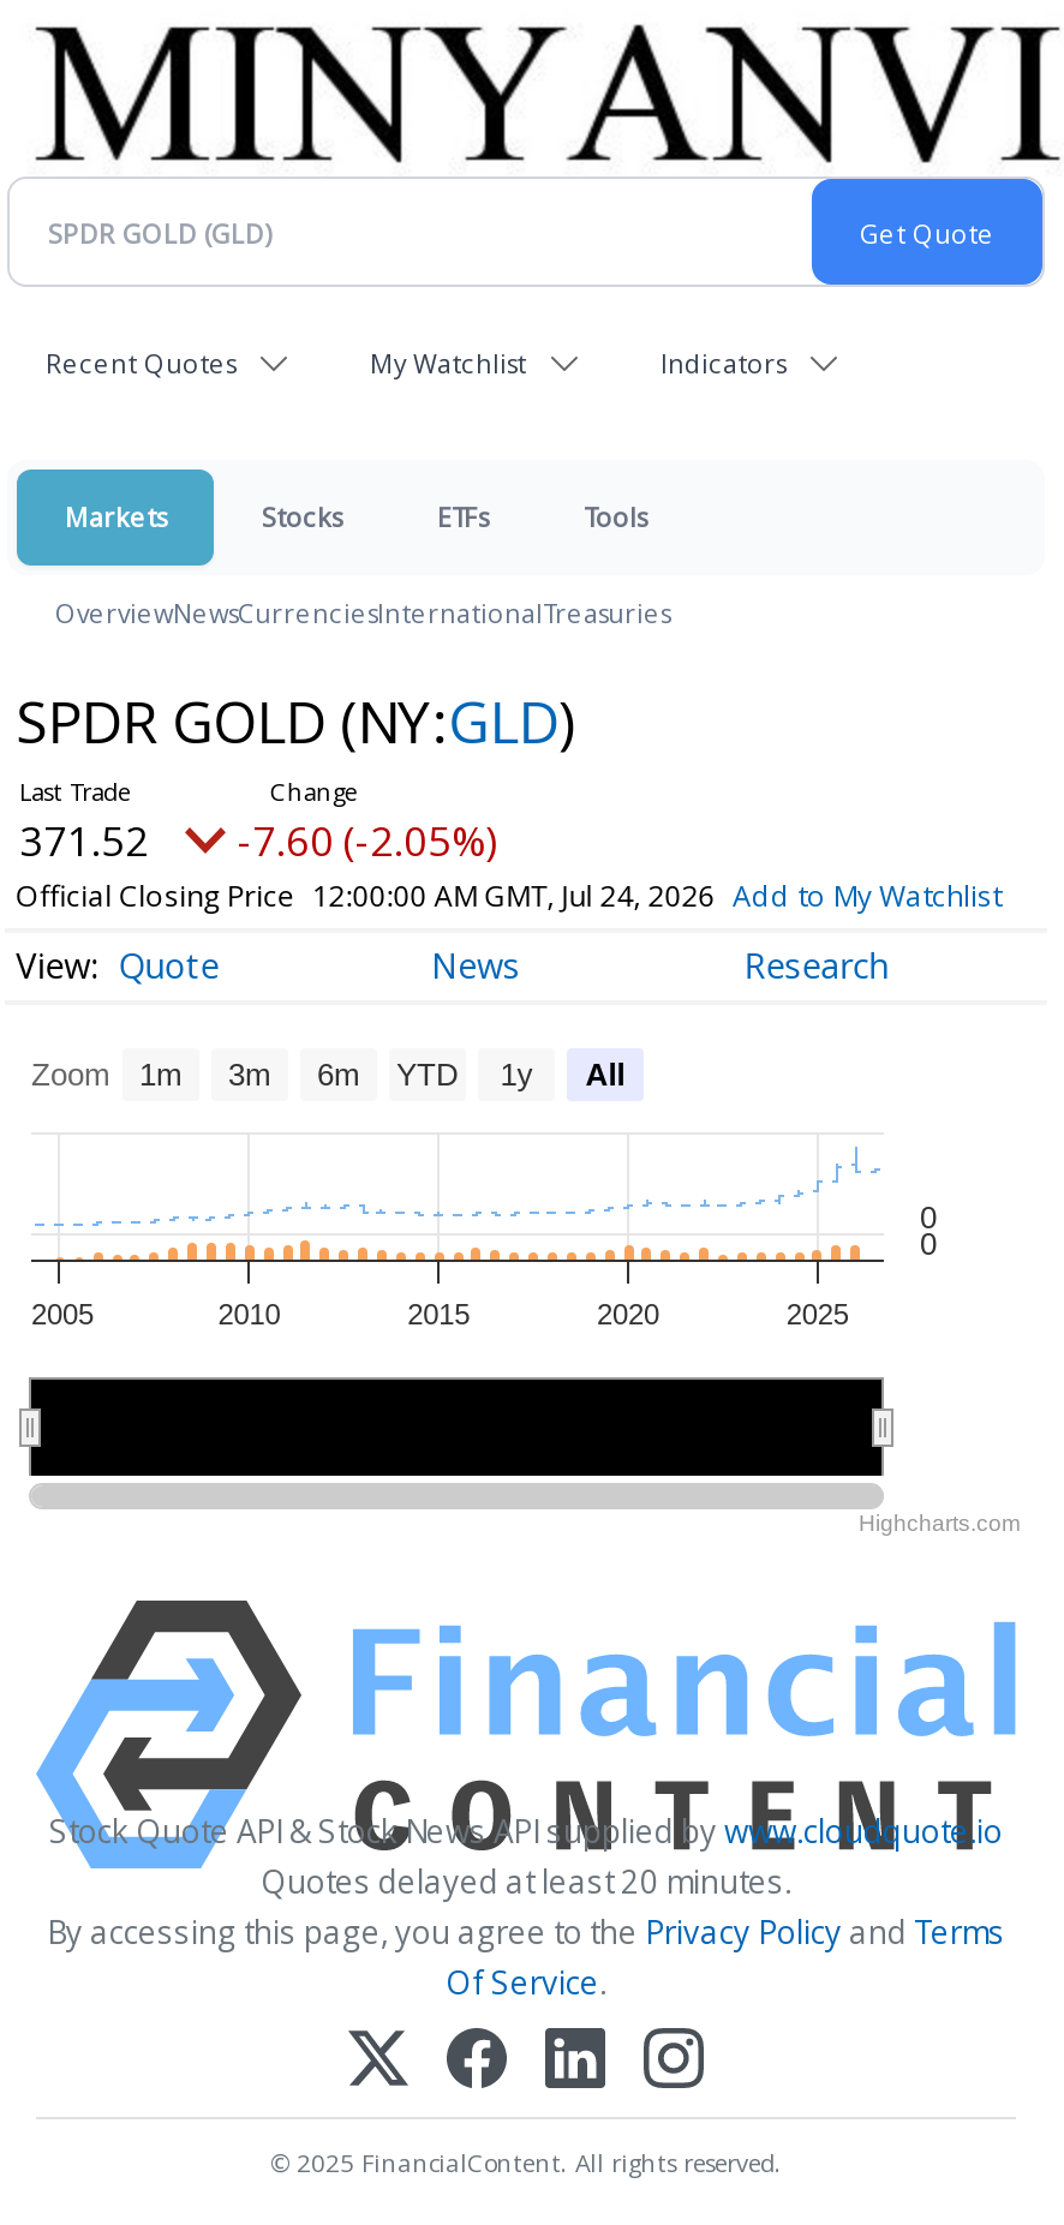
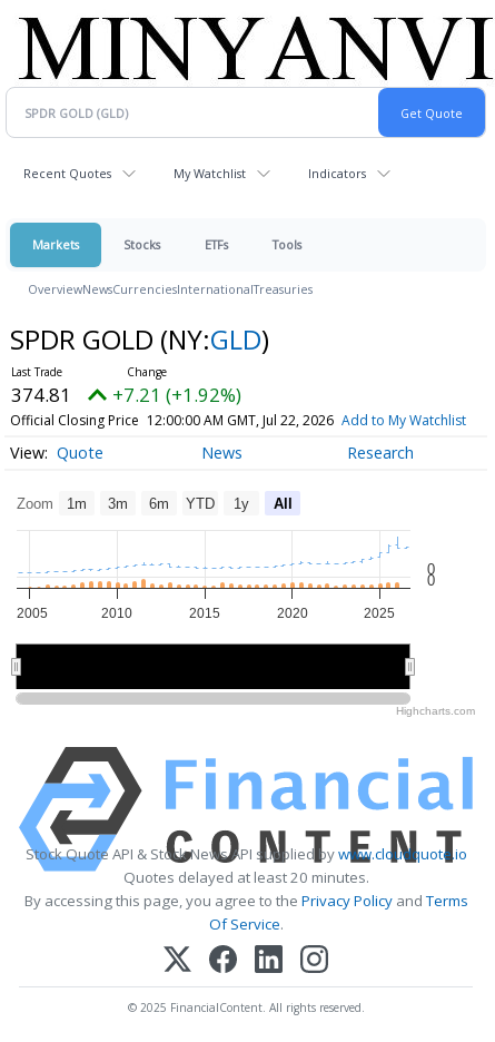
[19,813,149,868] 371.52 -> [11,382,71,407] 374.81
[238,813,497,868] -7.60 (-2.05%) -> [112,382,241,407] +7.21 (+1.92%)
[16,875,1002,916] Official Closing Price 12:00:00 AM GMT, Jul 24, 2026 Add to My Watchlist -> [10,411,466,430] Official Closing Price 12:00:00 AM GMT, Jul 22, 2026 Add to My Watchlist

